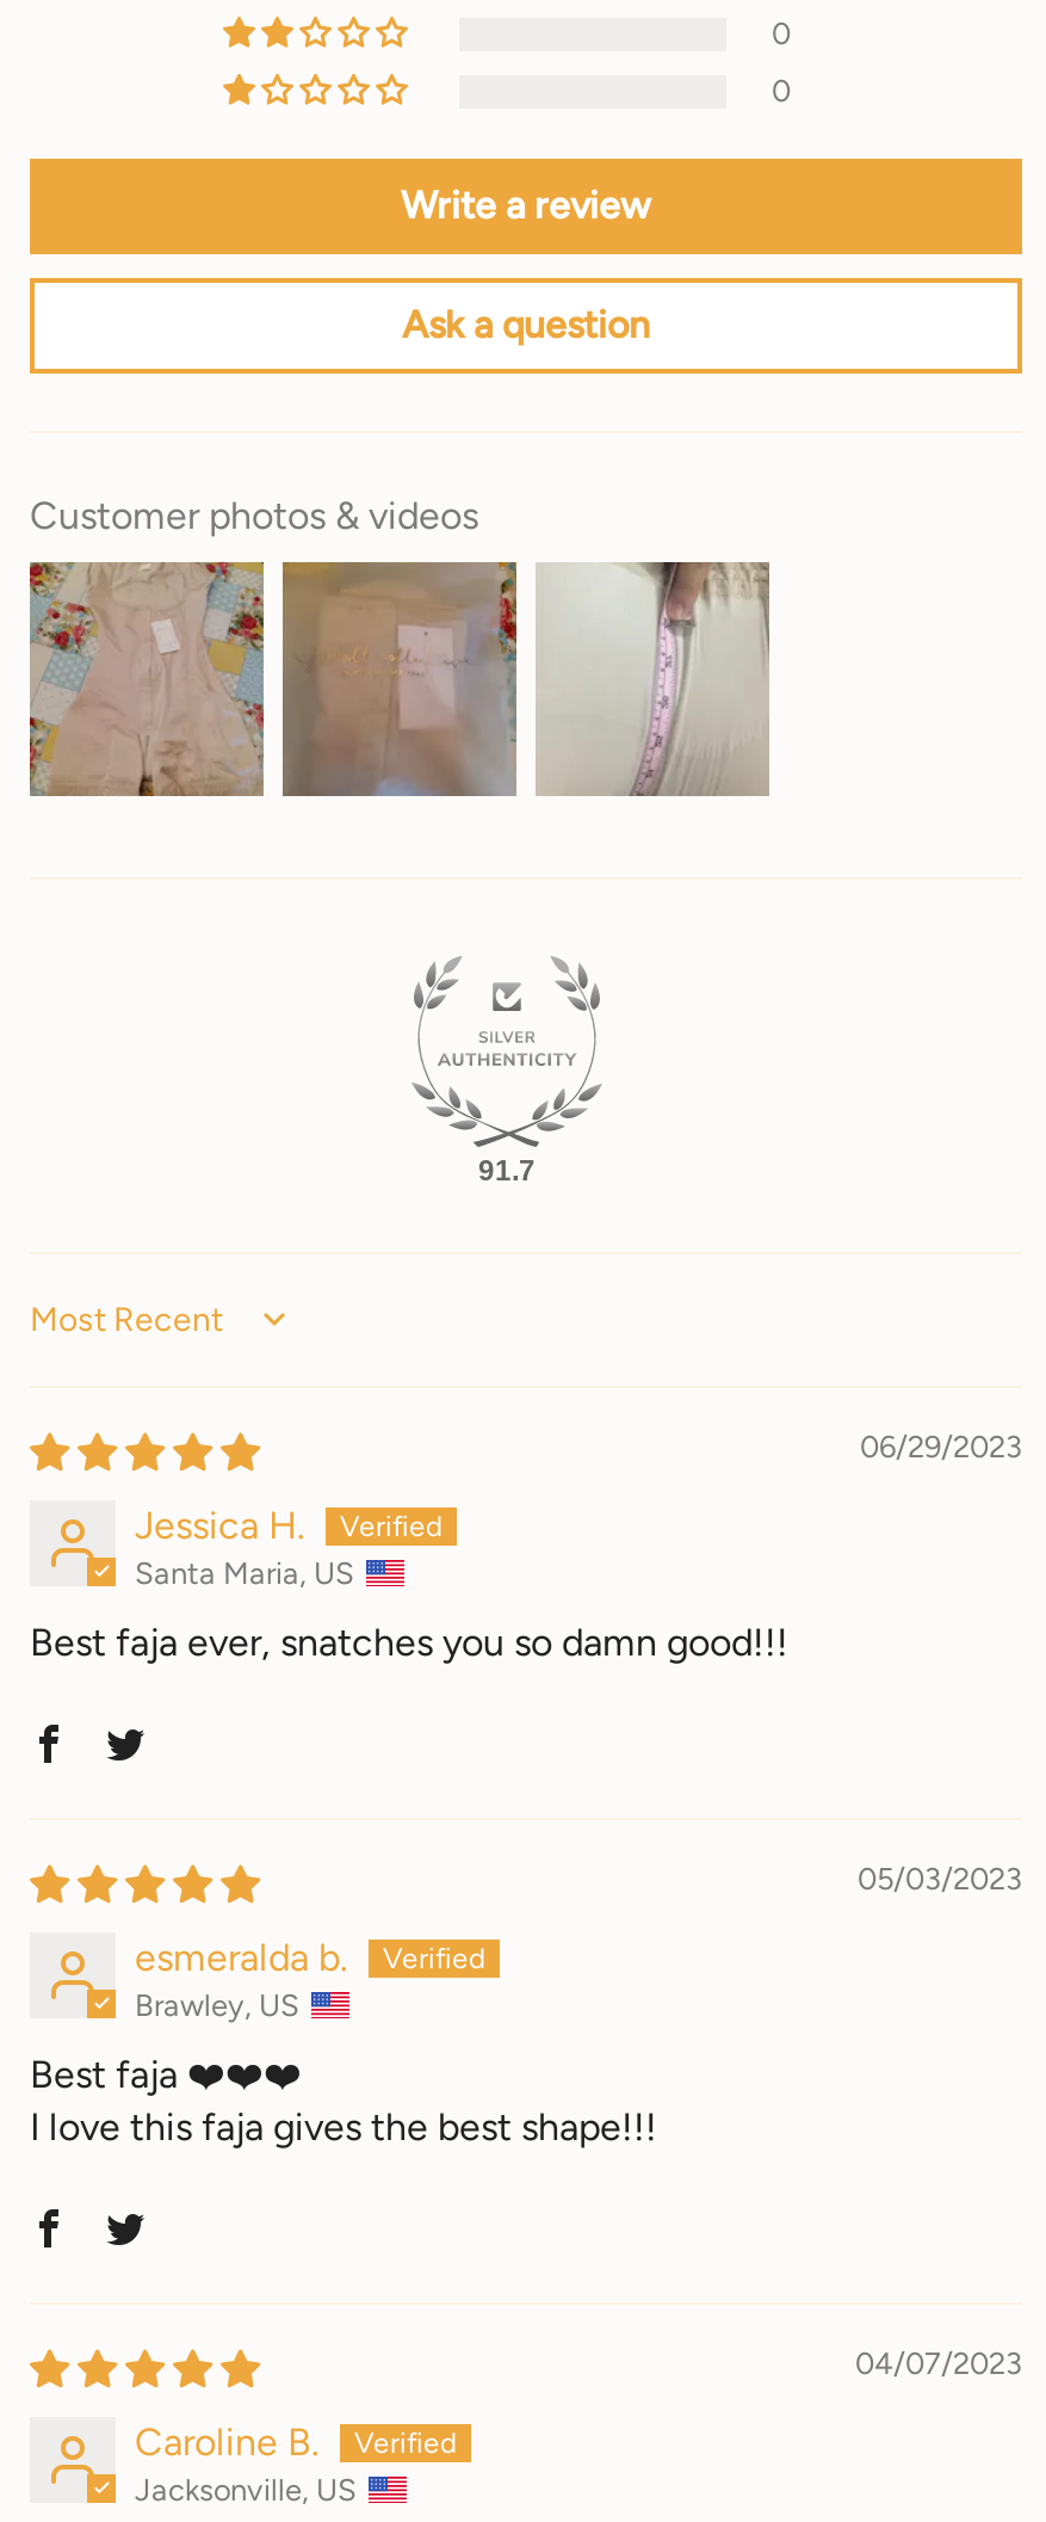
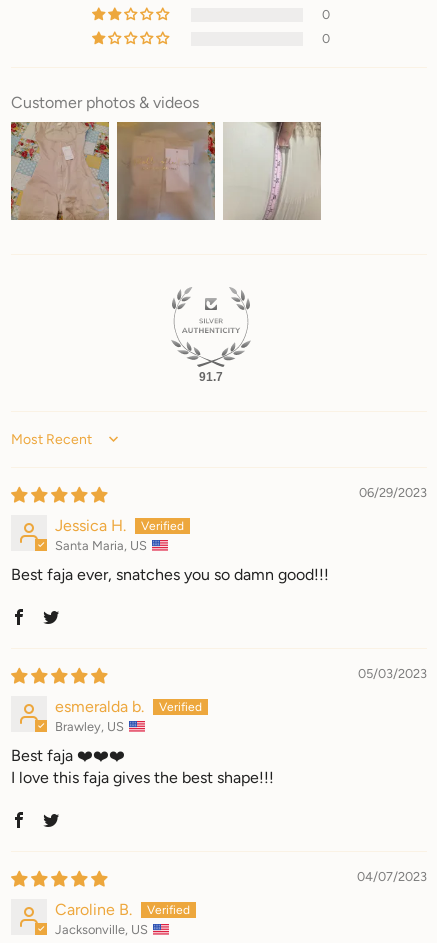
[401,182,651,347] Write a review | Ask a question -> none

